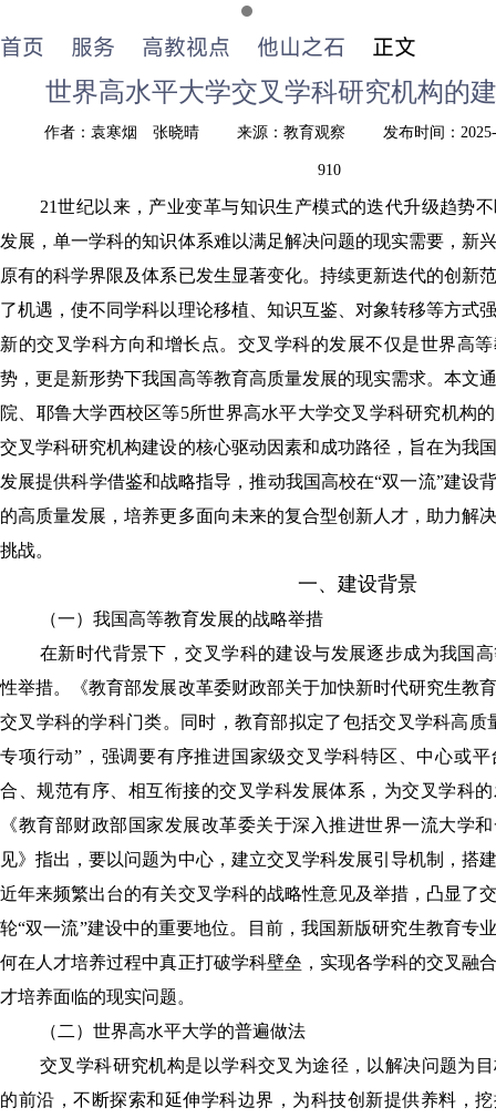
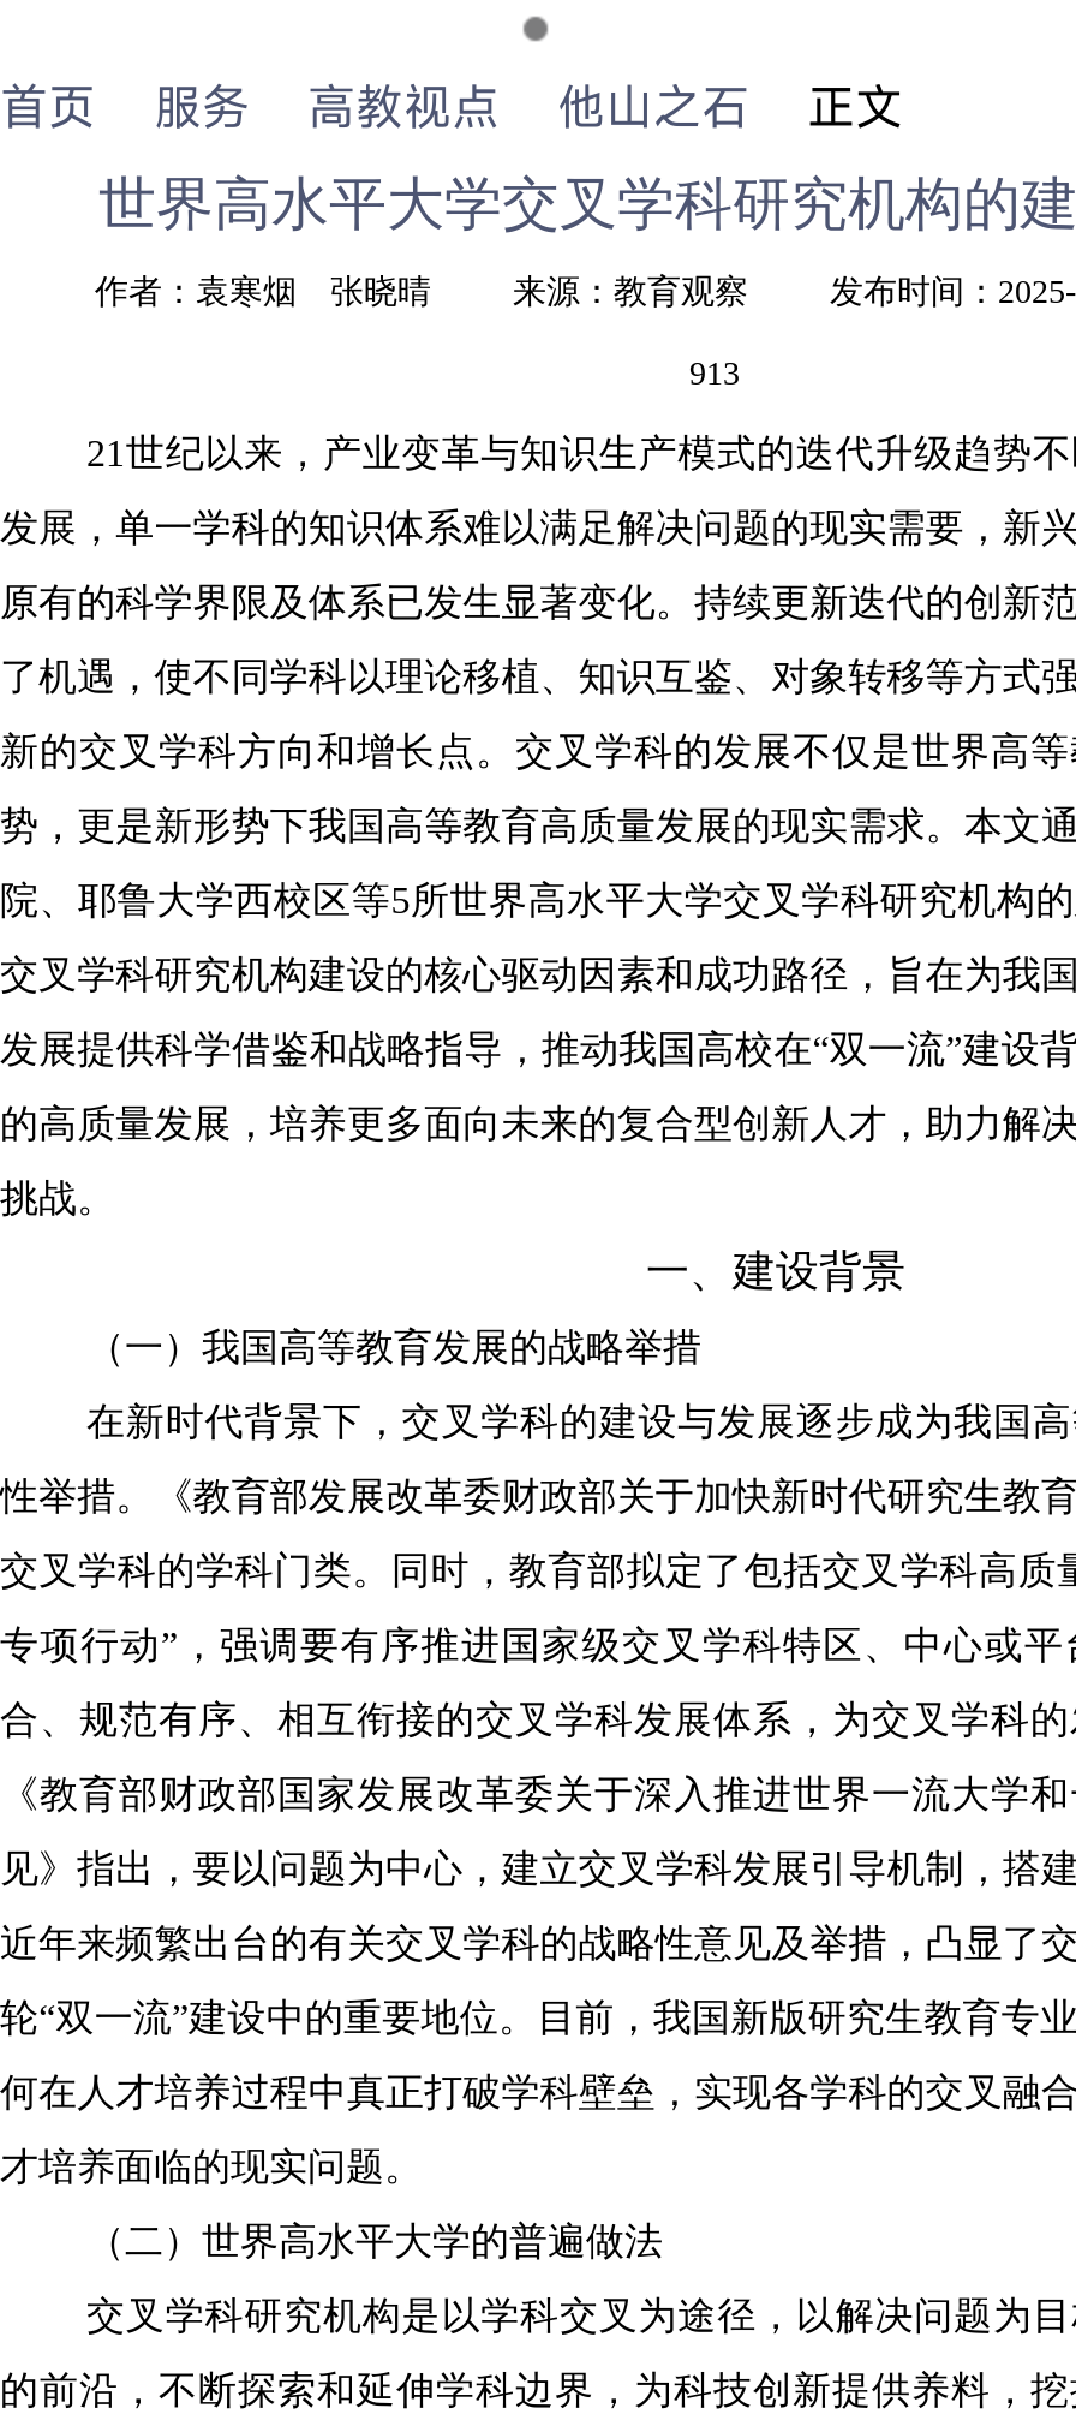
[318,162,341,178] 910 -> [689,356,740,392] 913

